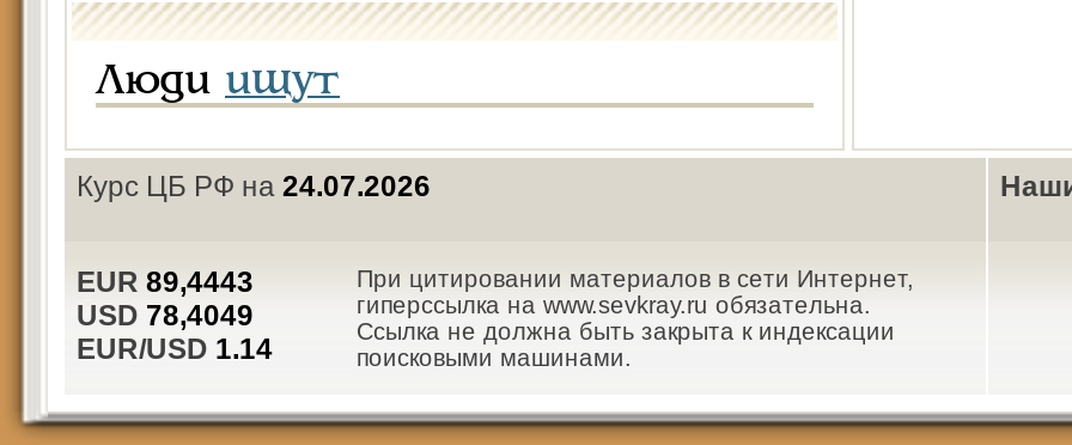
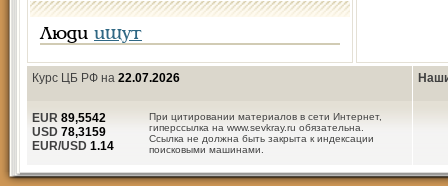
[77,170,431,203] Курс ЦБ РФ на 24.07.2026 -> [32,71,180,85] Курс ЦБ РФ на 22.07.2026
[77,266,254,299] EUR 89,4443 -> [32,111,106,125] EUR 89,5542
[77,299,254,333] USD 78,4049 -> [32,125,106,139] USD 78,3159

